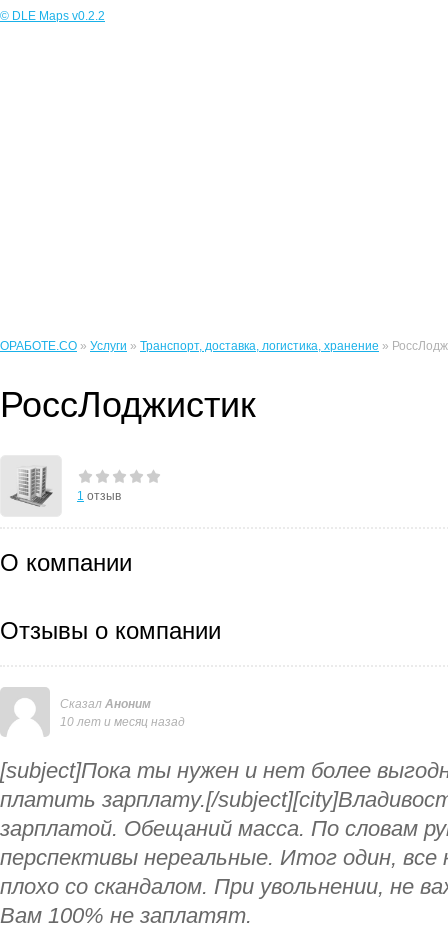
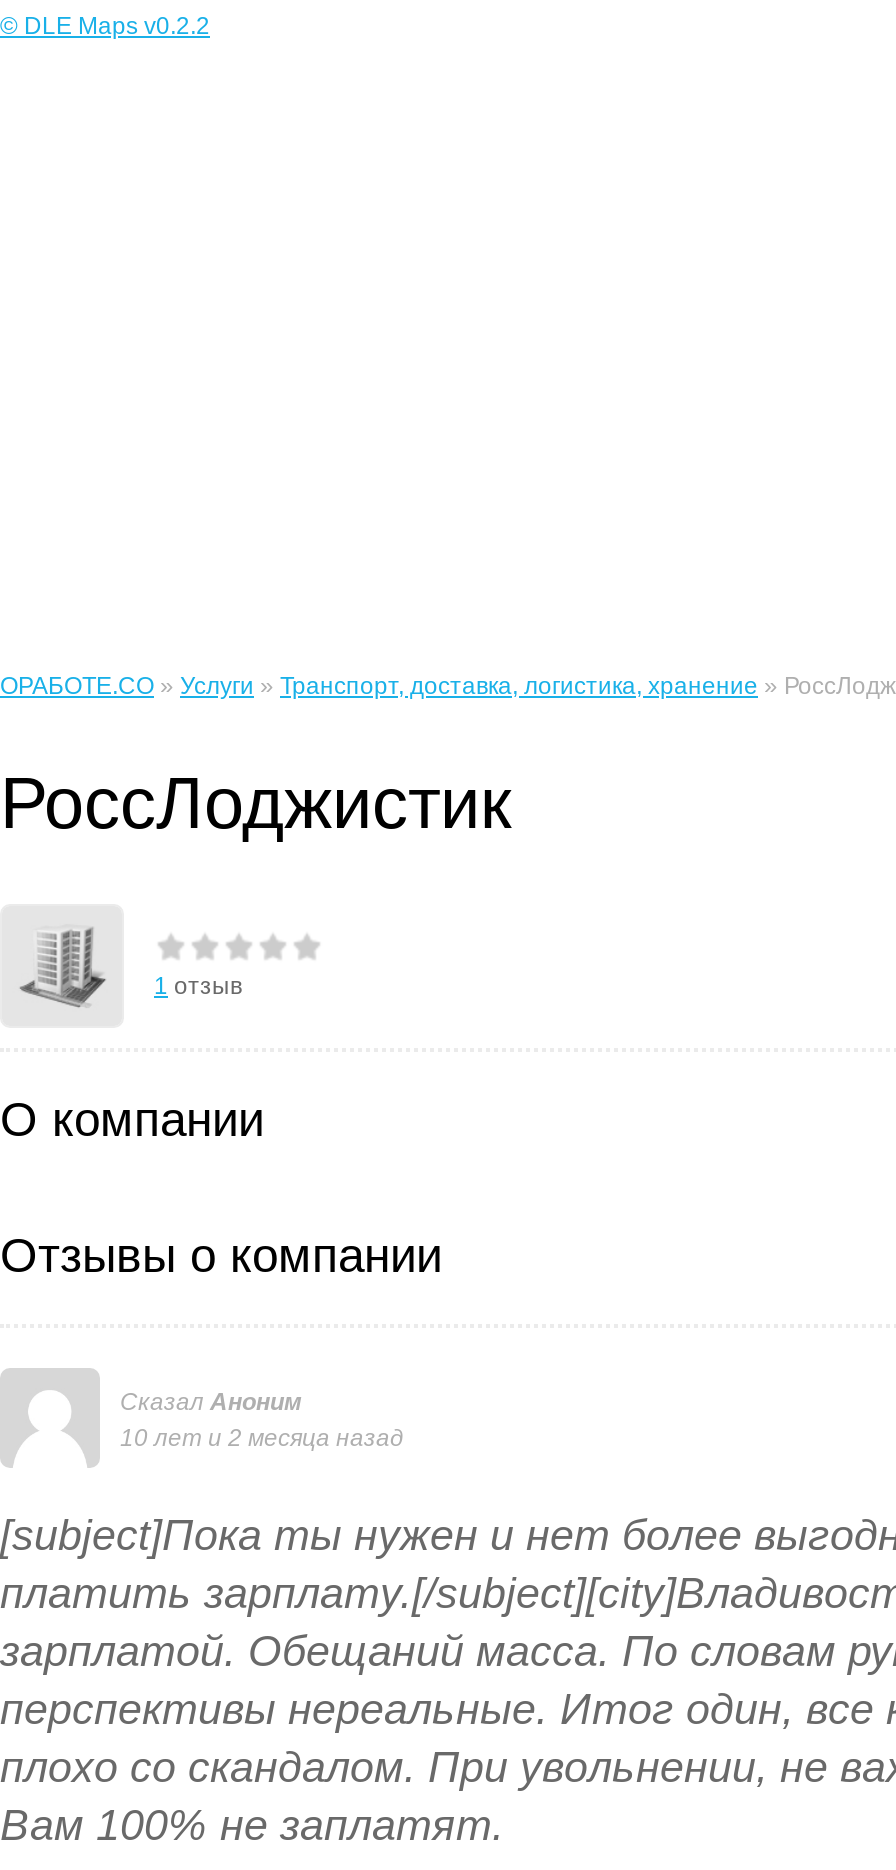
[60,715,185,729] 10 лет и месяц назад -> [120,1424,404,1452] 10 лет и 2 месяца назад

